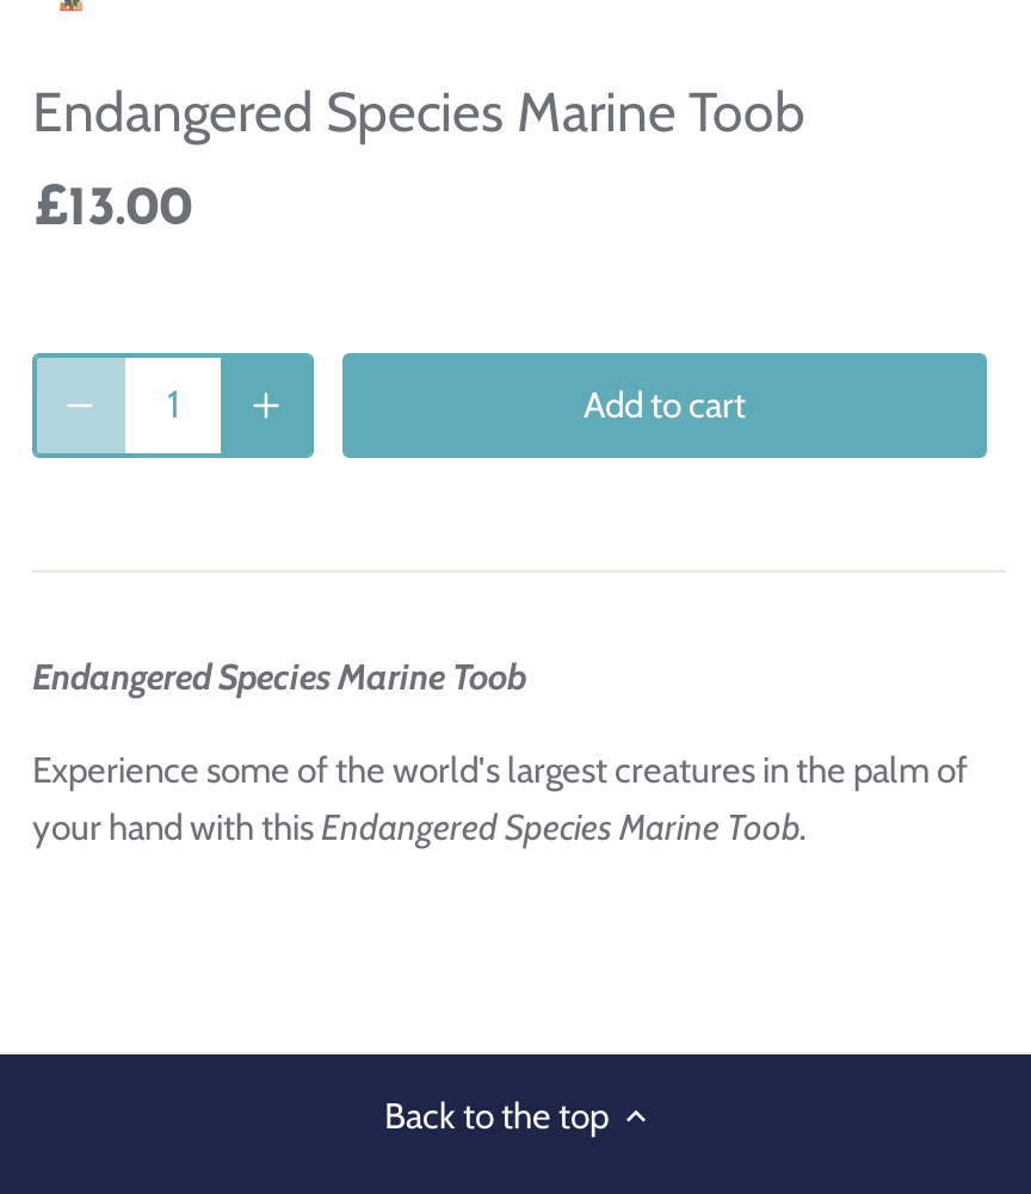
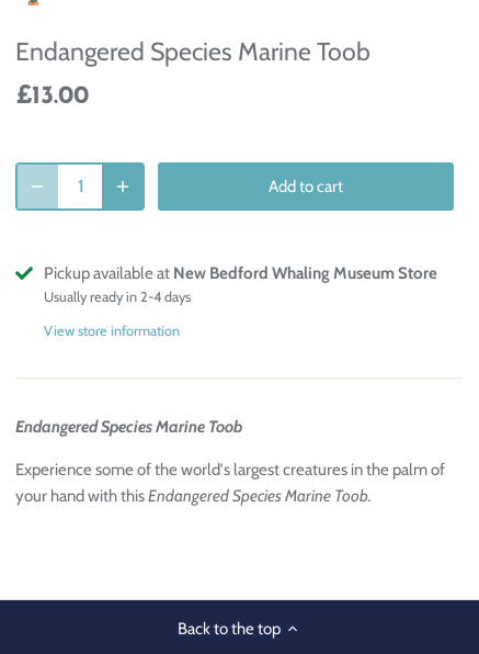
none -> [44,263,437,339] Pickup available at New Bedford Whaling Museum Store | Usually ready in 2-4 days | View store information

